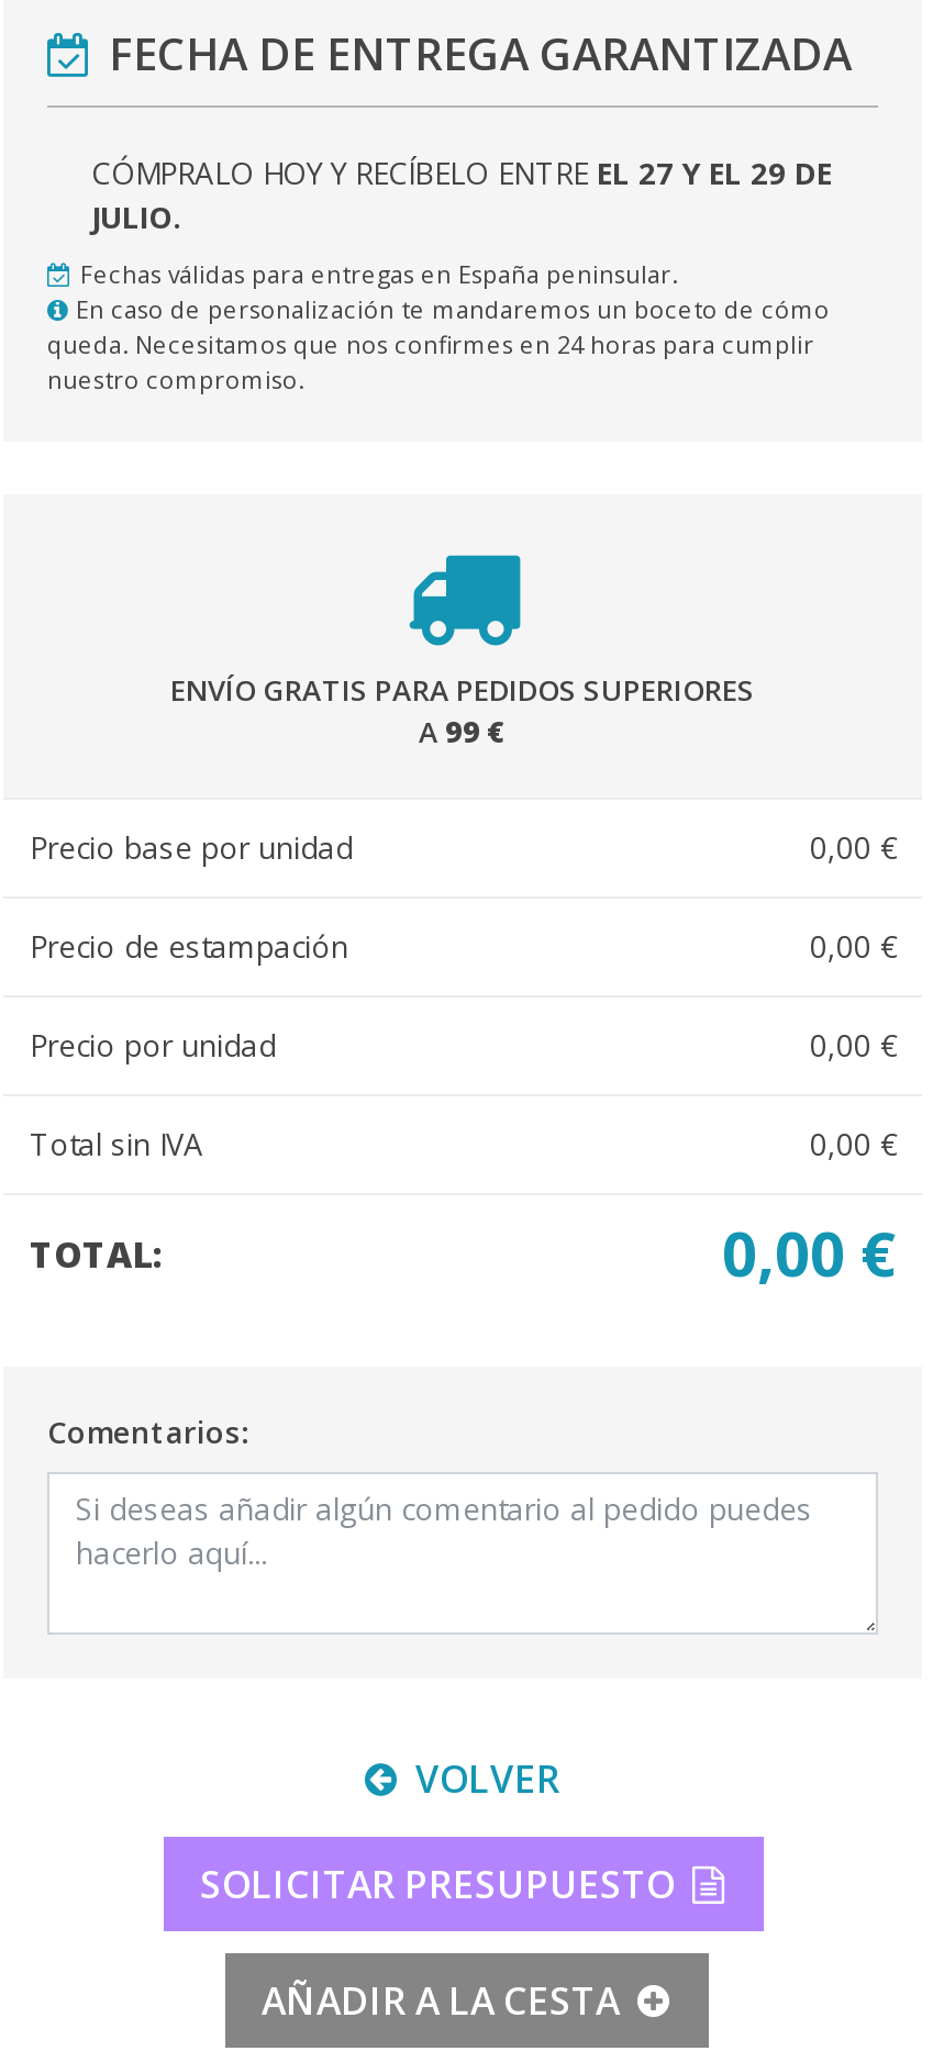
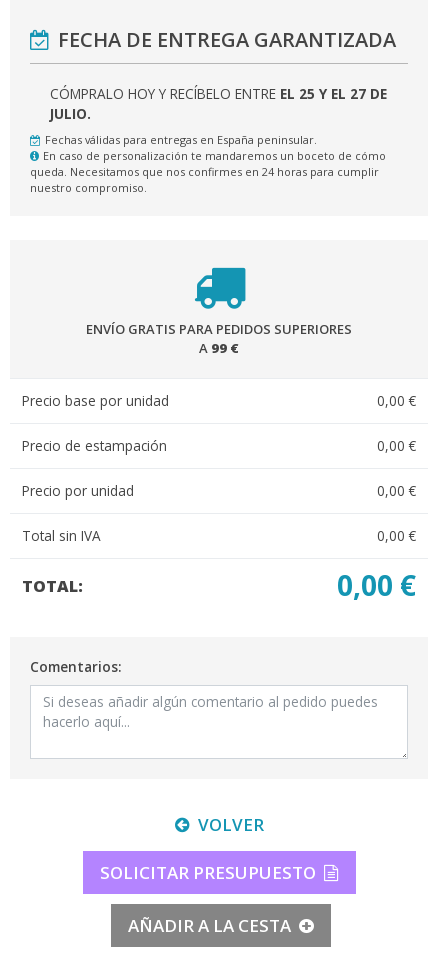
[91,152,832,193] CÓMPRALO HOY Y RECÍBELO ENTRE EL 27 Y EL 29 DE -> [50,84,387,103] CÓMPRALO HOY Y RECÍBELO ENTRE EL 25 Y EL 27 DE

